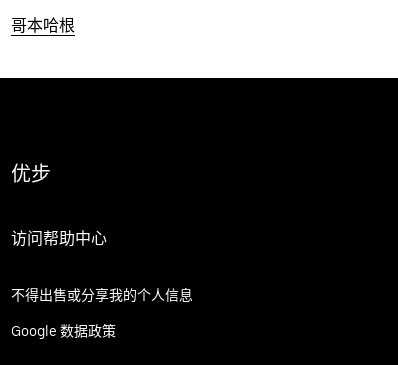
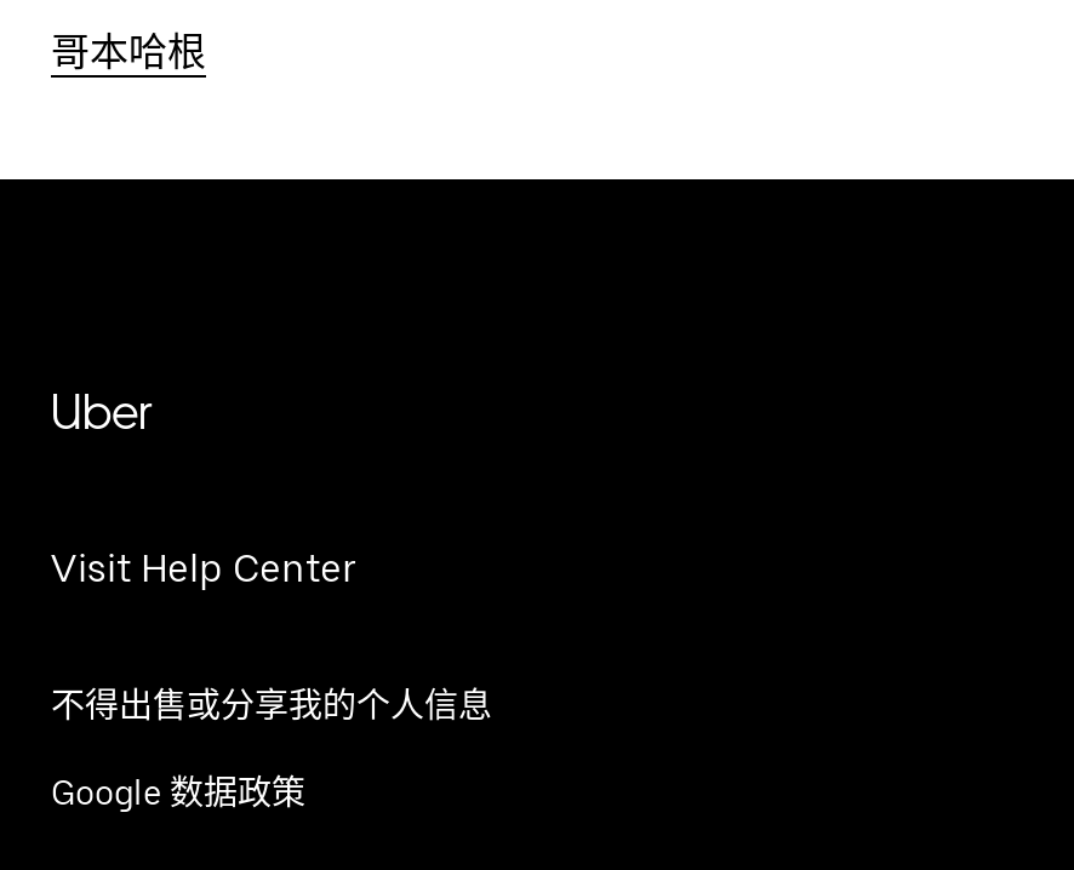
[11,162,51,186] 优步 -> [51,383,153,441] Uber
[11,229,107,248] 访问帮助中心 -> [51,545,356,591] Visit Help Center

